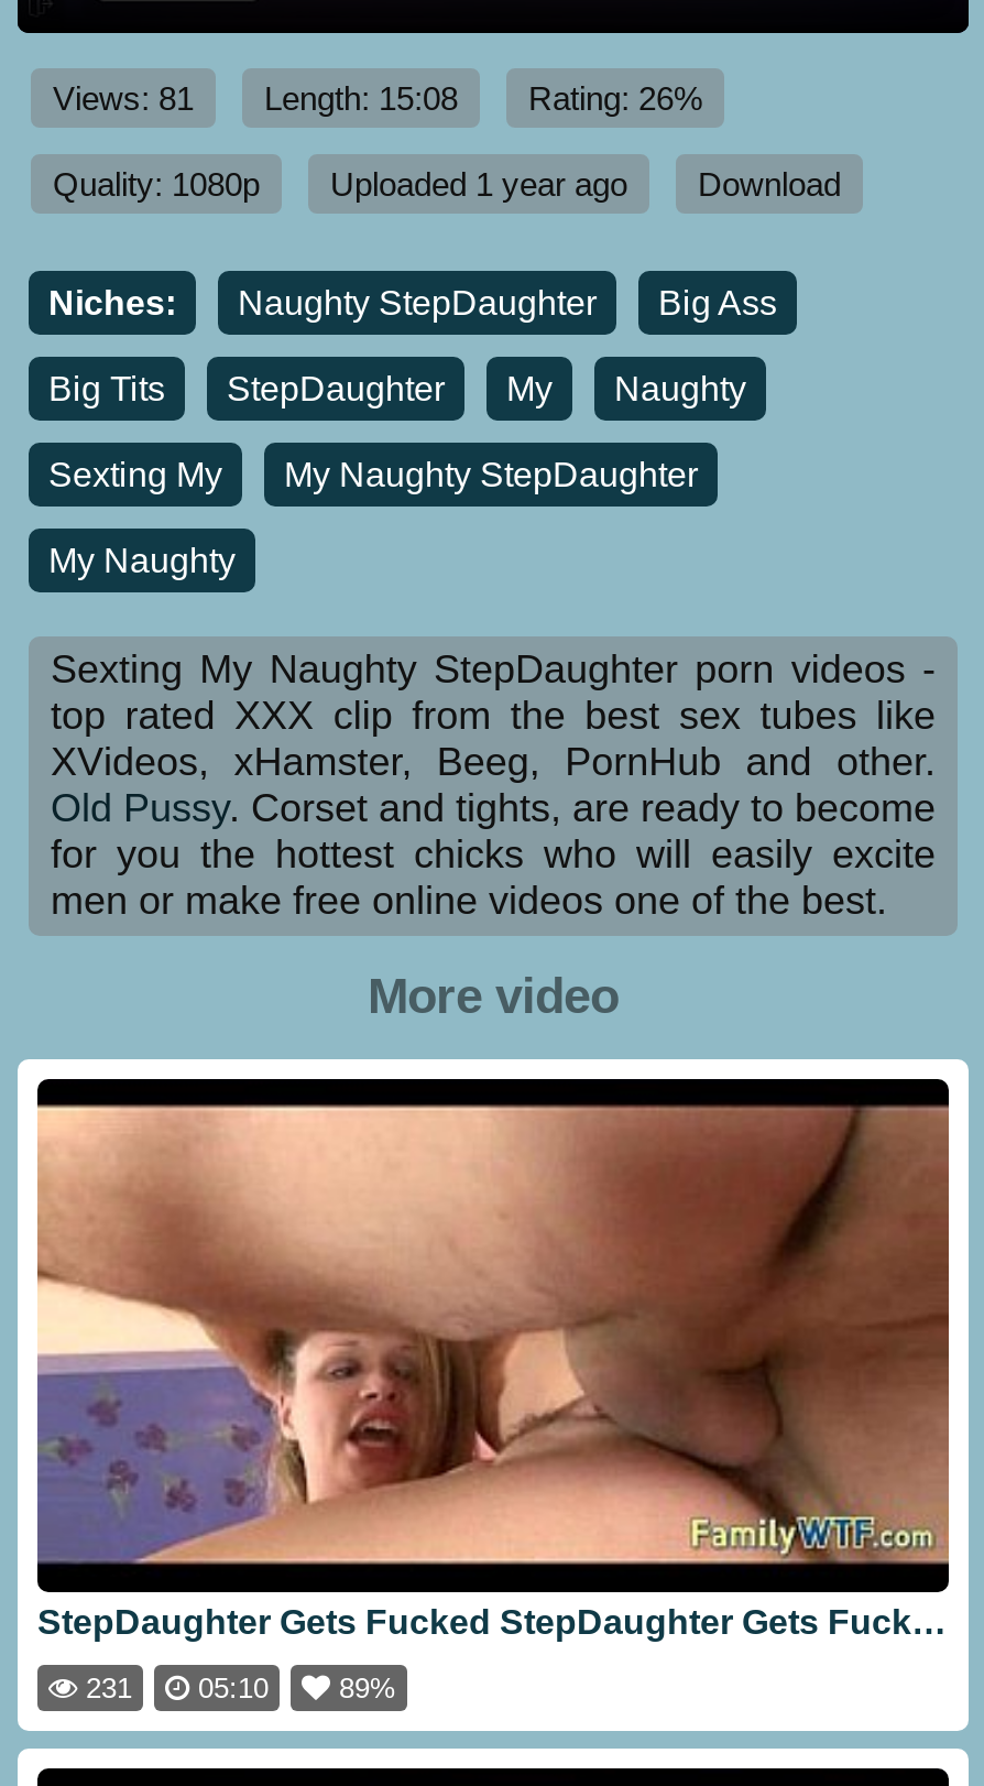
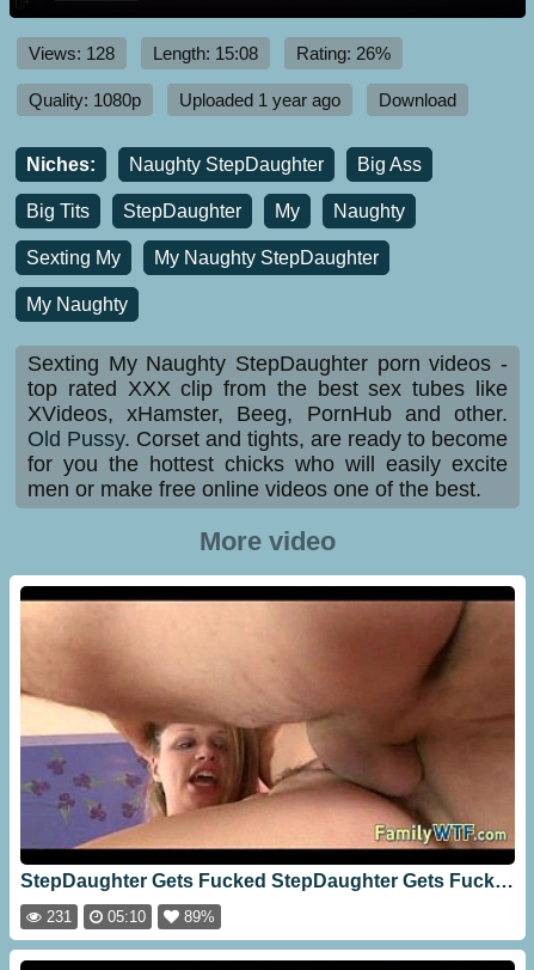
[53,78,702,116] Views: 81 Length: 15:08 Rating: 26% -> [29,43,391,63] Views: 128 Length: 15:08 Rating: 26%

